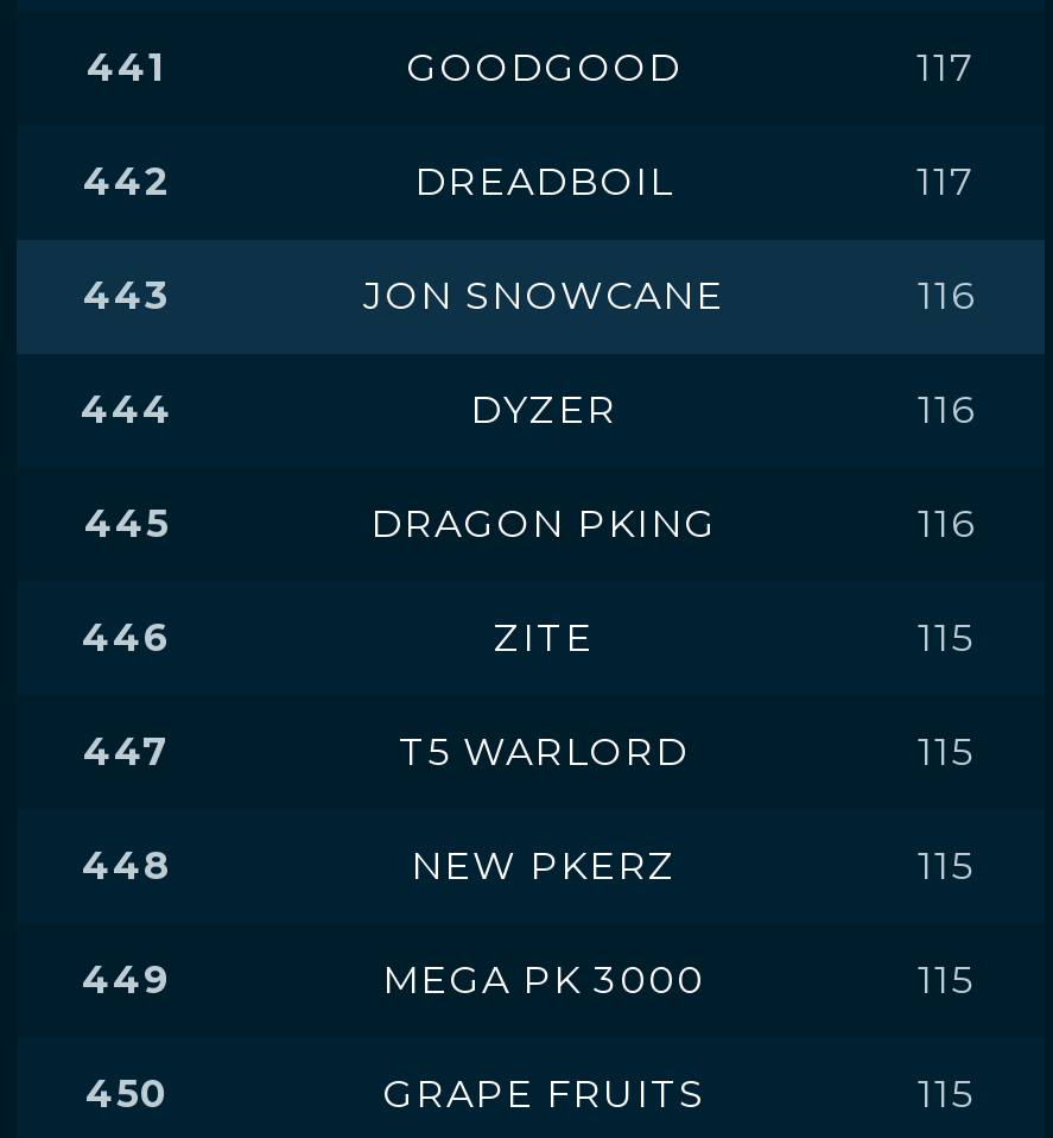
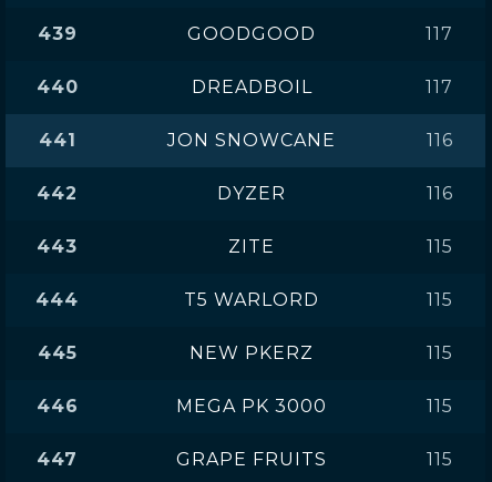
[87,45,167,90] 441 -> [37,23,77,44] 439
[83,159,171,204] 442 -> [36,76,78,98] 440
[83,273,171,318] 443 -> [38,130,76,151] 441
[81,387,173,432] 444 -> [37,183,78,204] 442
[82,501,975,660] 445 | DRAGON PKING | 116 | 446 -> [37,236,78,257] 443
[83,729,171,775] 447 -> [35,289,79,310] 444
[82,843,172,889] 448 -> [37,342,77,363] 445
[82,957,172,1003] 449 -> [36,396,78,417] 446
[85,1071,169,1117] 450 -> [37,449,78,470] 447

